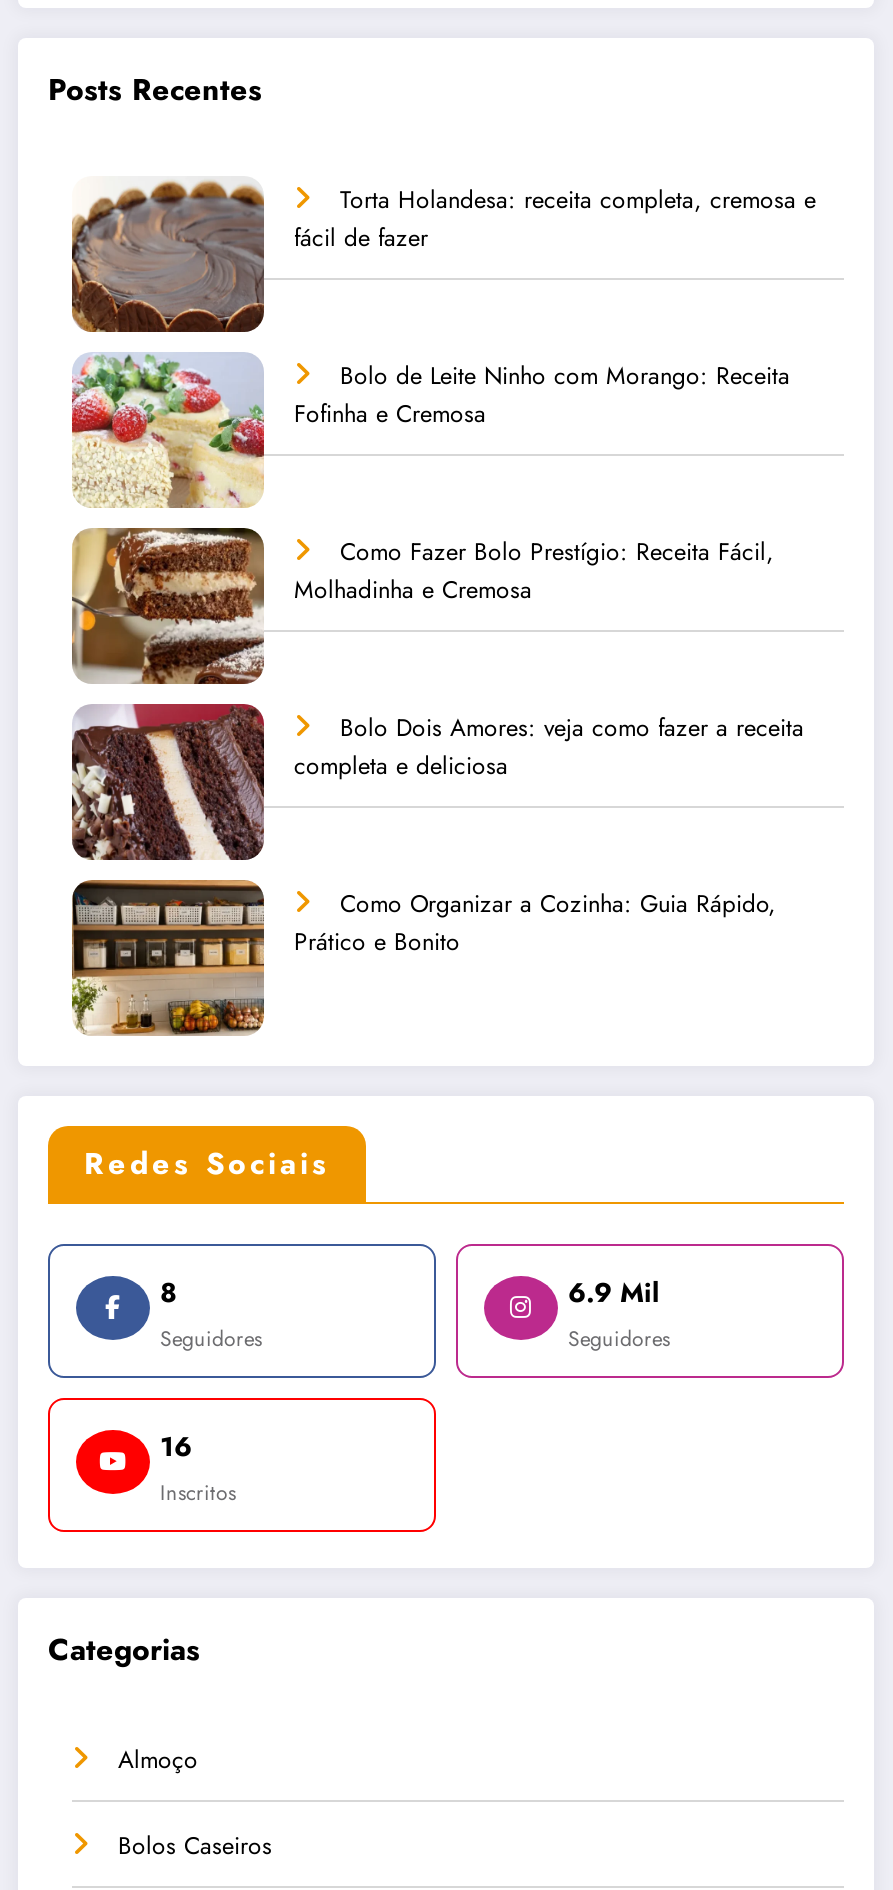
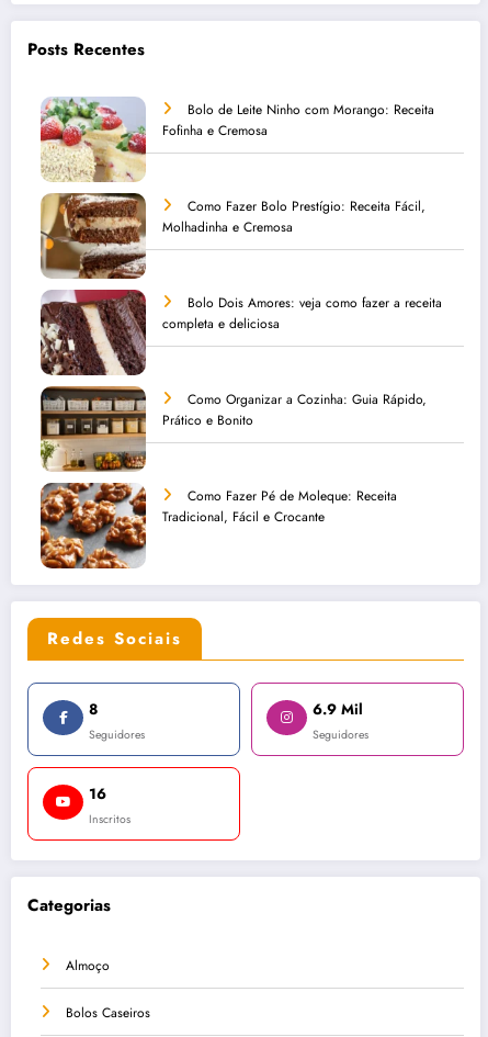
[70,180,816,334] [image] | Torta Holandesa: receita completa, cremosa e | fácil de fazer -> none
moved [68,350,804,960] -> [38,95,442,430]: [image] | Bolo de Leite Ninho com Morango: Receita | Fofinha e Cremosa | ... | Como Organizar a Cozinha: Guia Rápido, | Prático e Bonito
none -> [39,482,397,570] [image] | Como Fazer Pé de Moleque: Receita | Tradicional, Fácil e Crocante

